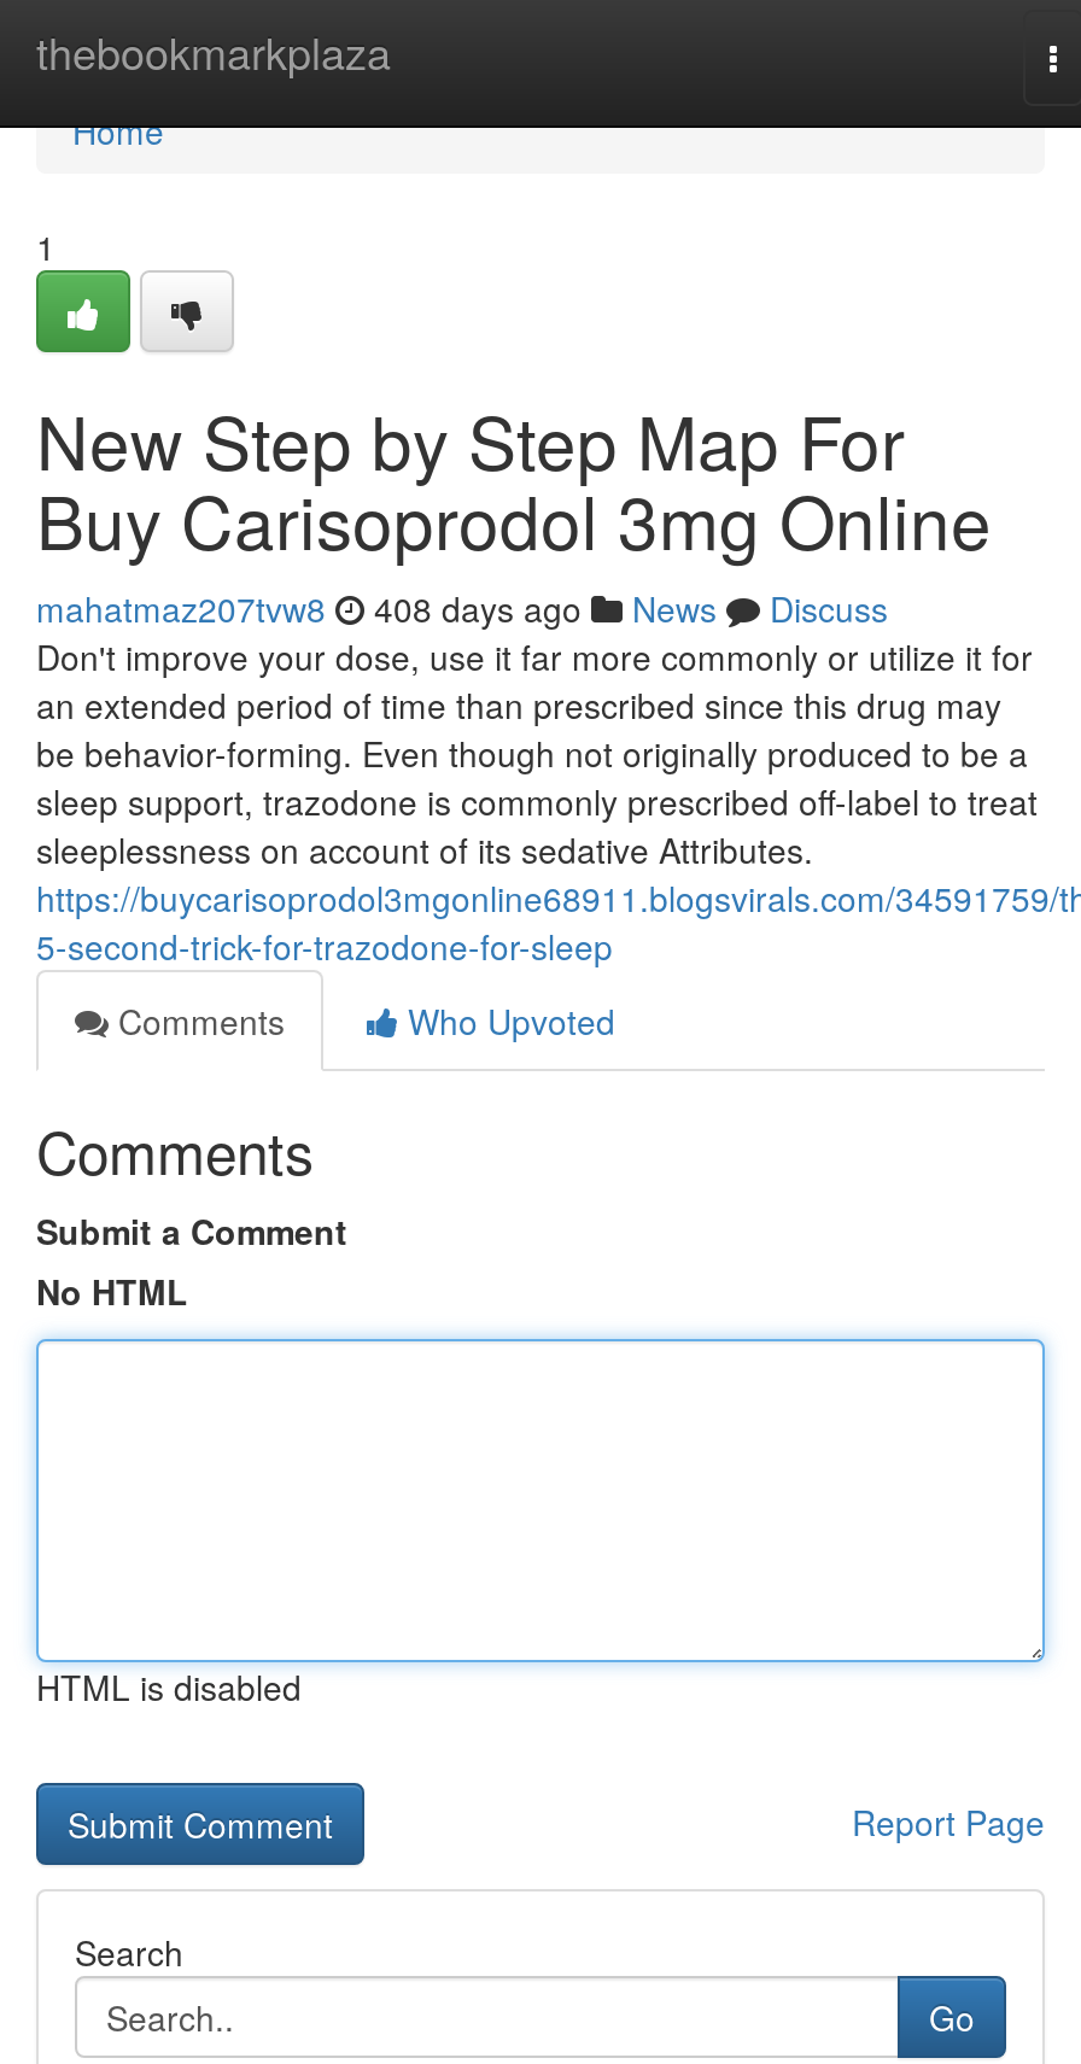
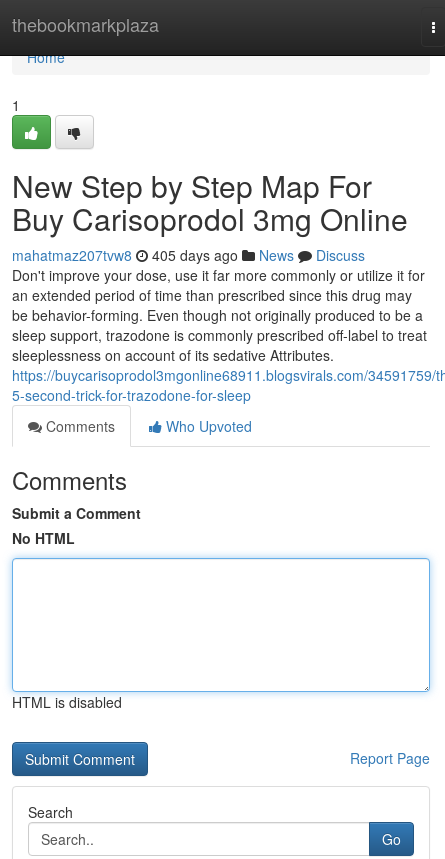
[36,584,888,632] mahatmaz207tvw8 408 days ago News Discuss -> [12,245,365,265] mahatmaz207tvw8 405 days ago News Discuss

